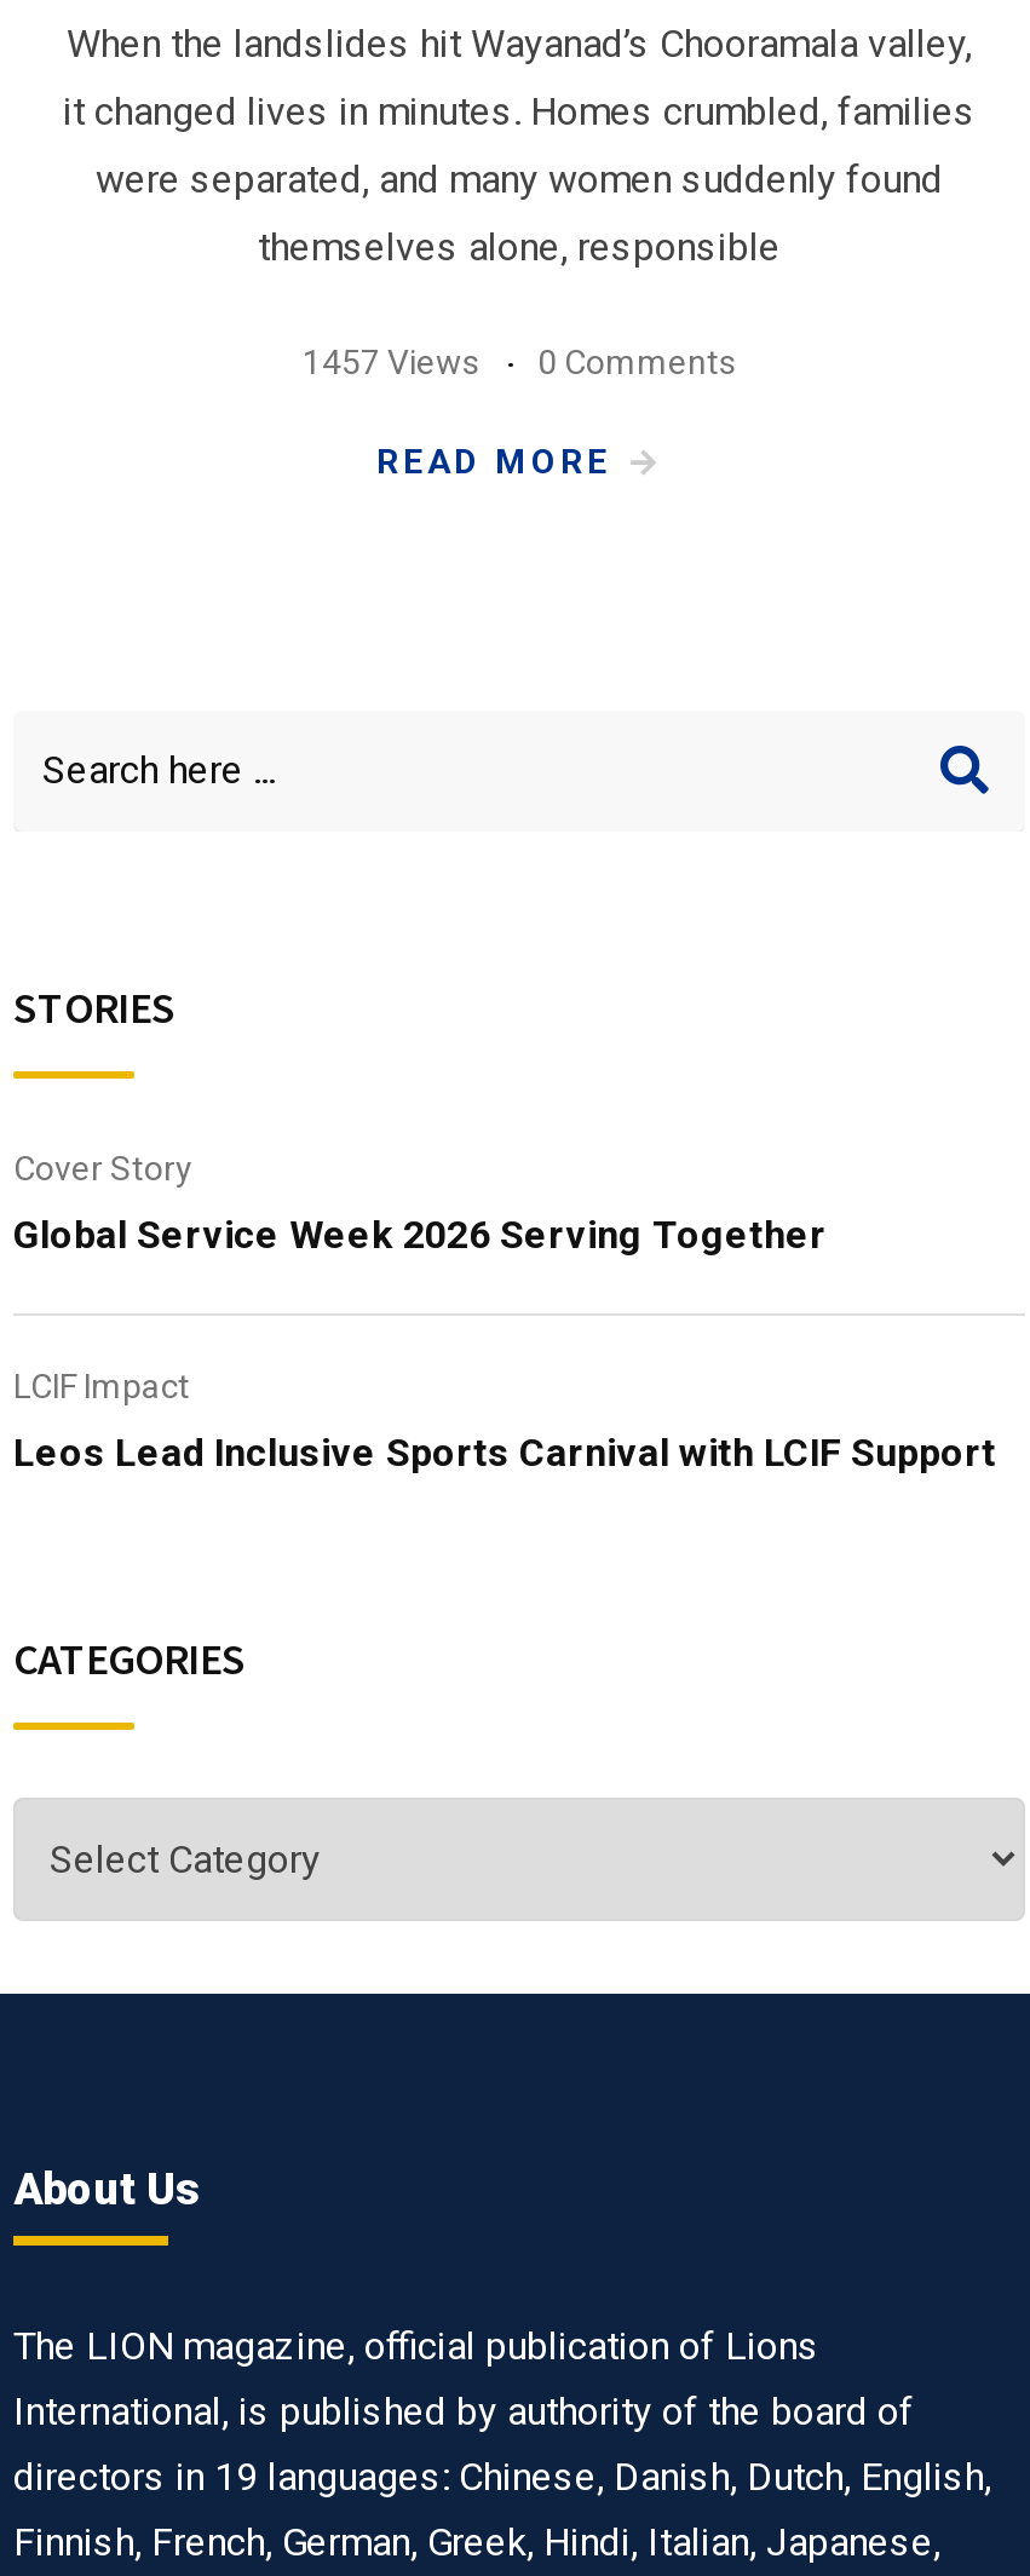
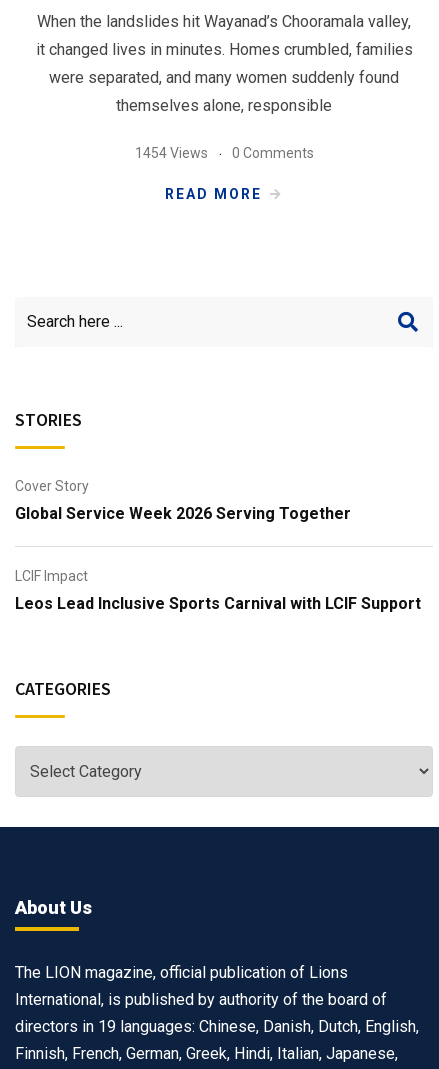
[303,341,736,380] 1457 Views 0 Comments -> [134,144,313,160] 1454 Views 0 Comments

